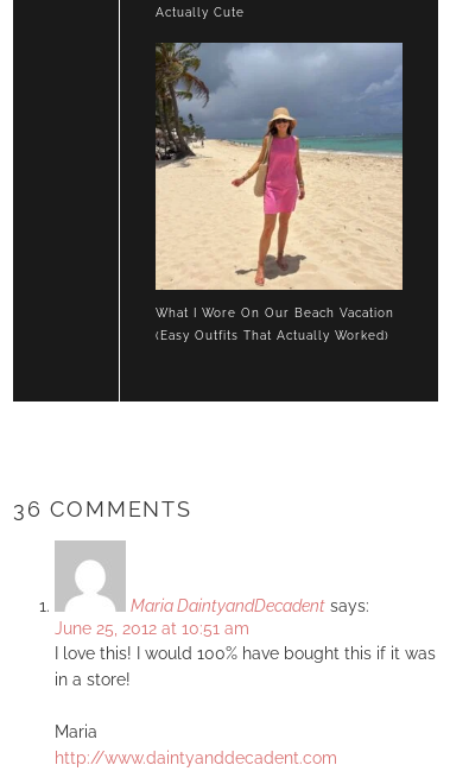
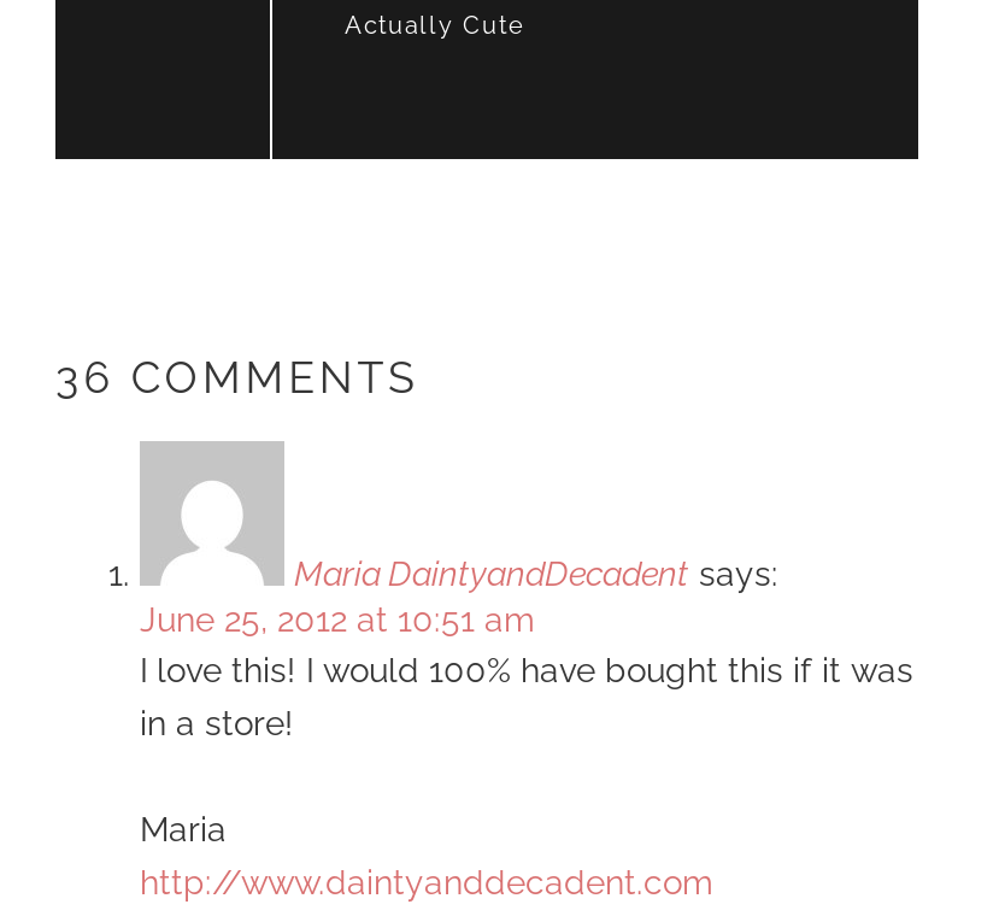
[154,42,404,342] [image] | What I Wore On Our Beach Vacation | (Easy Outfits That Actually Worked) -> none

